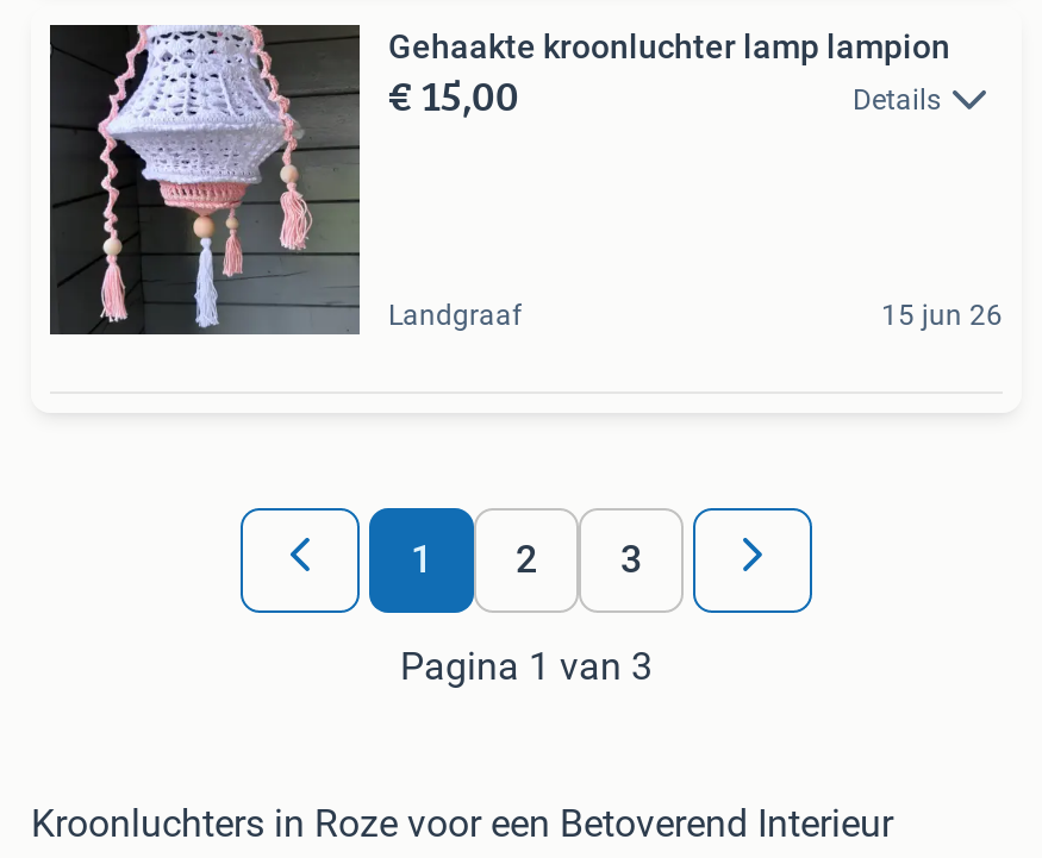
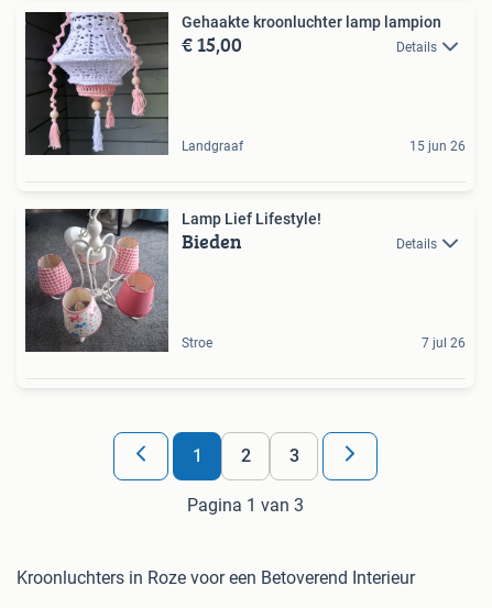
none -> [26,208,437,351] [image] | Lamp Lief Lifestyle! | Bieden | Details
none -> [182,335,466,350] Stroe | 7 jul 26

